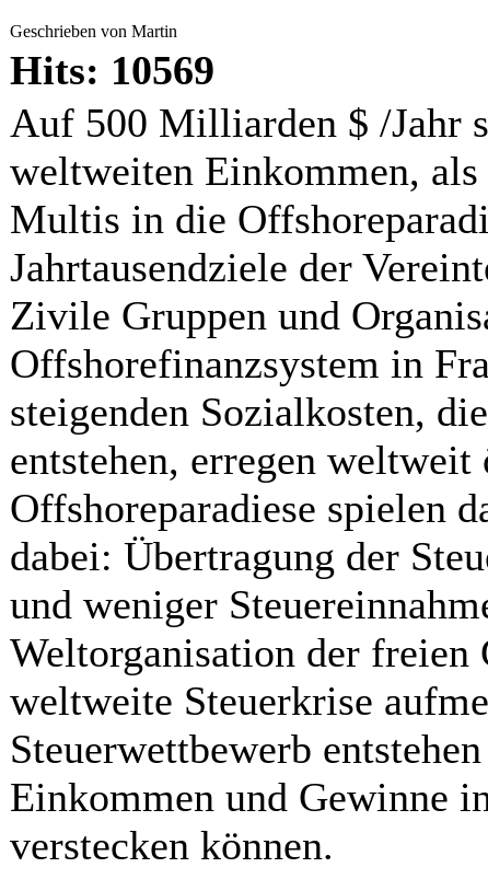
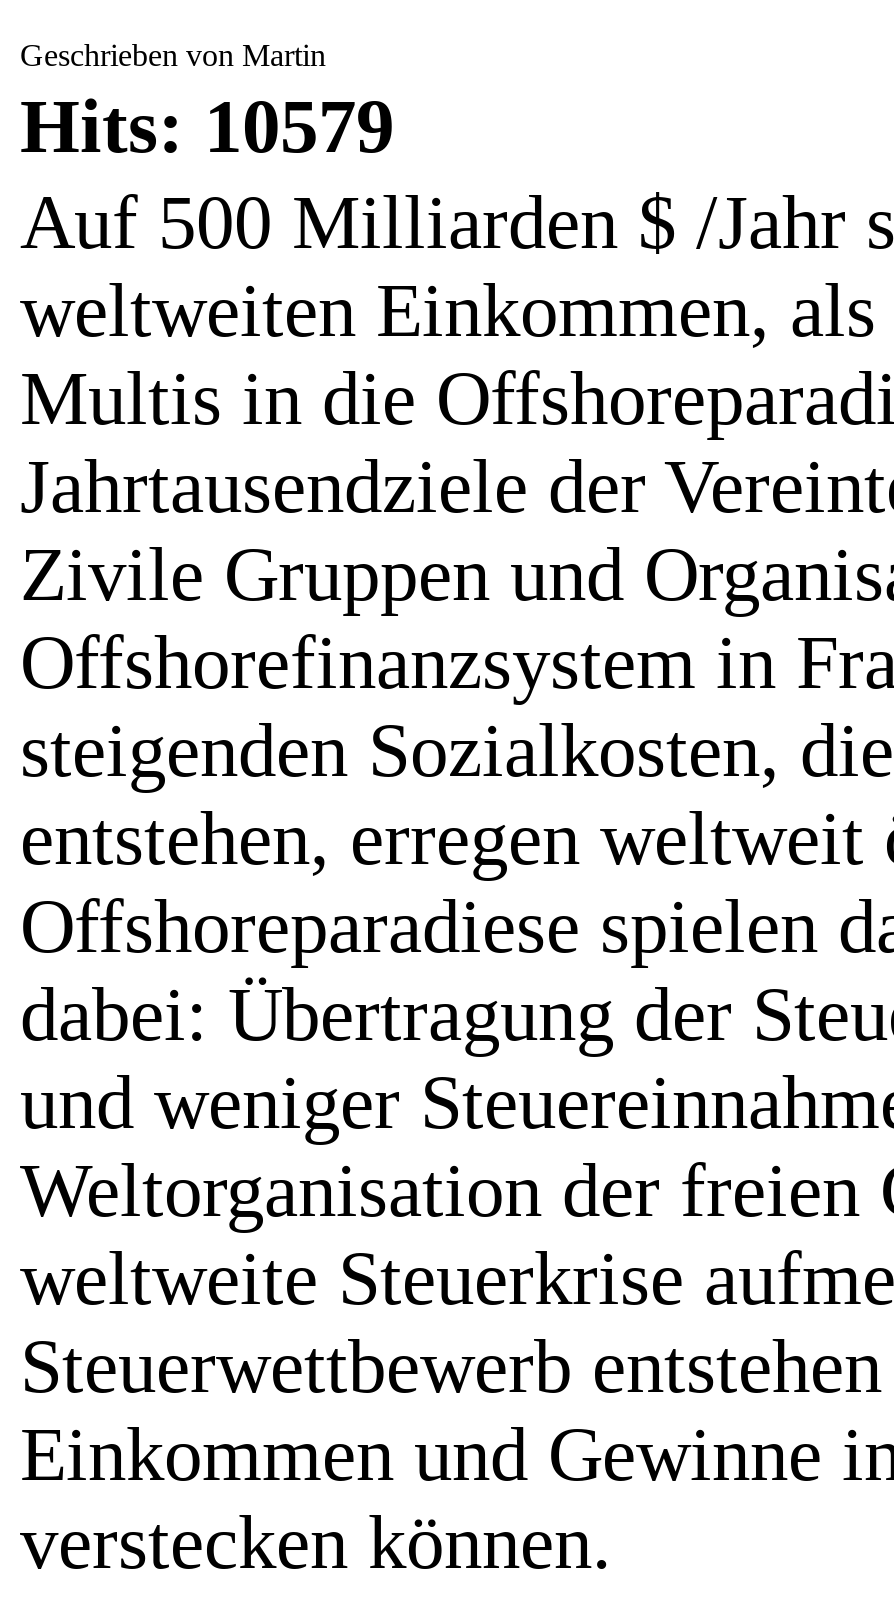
[10,47,214,93] Hits: 10569 -> [20,83,394,167] Hits: 10579

